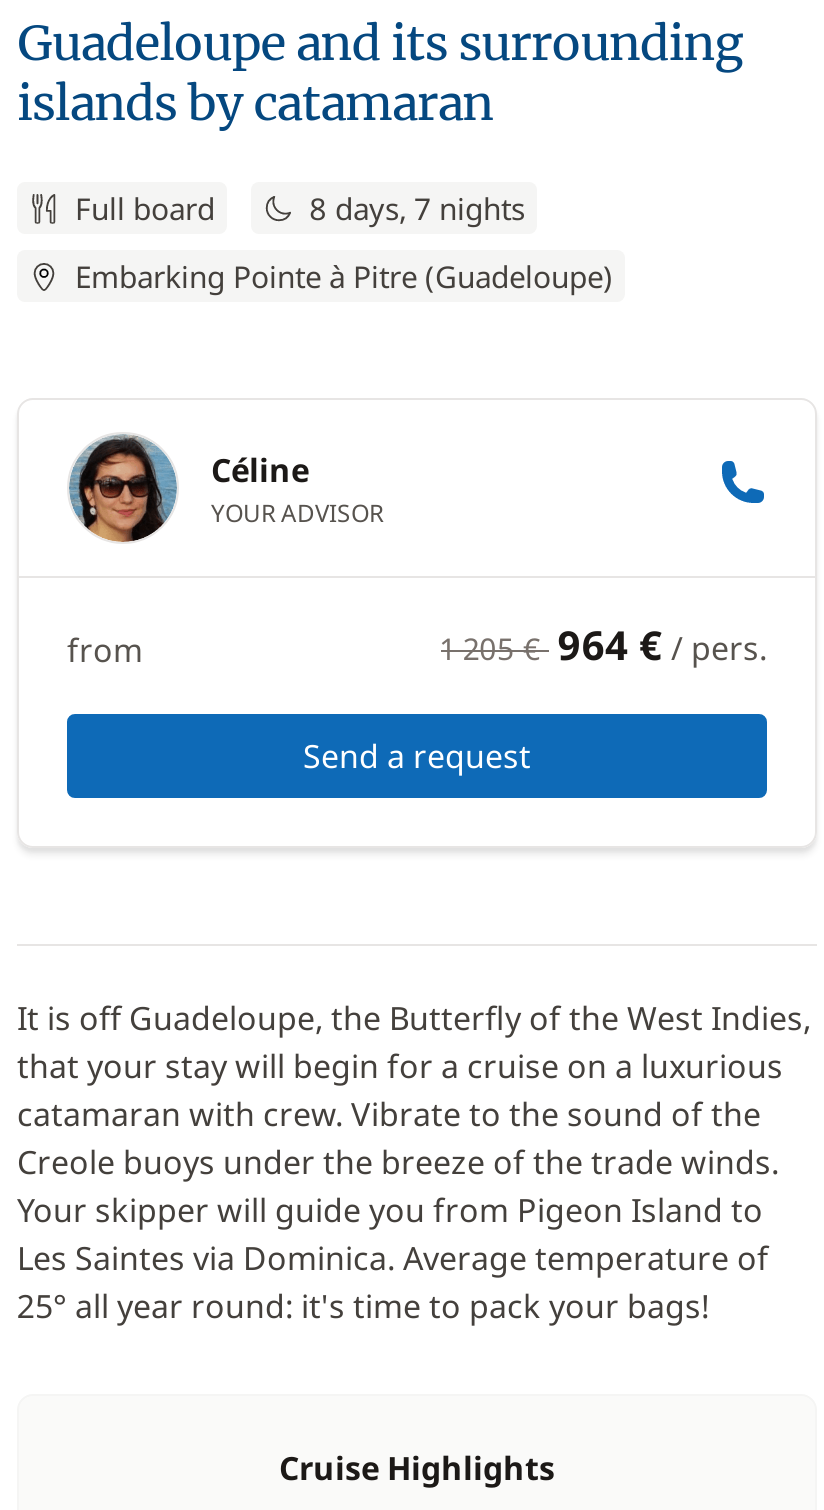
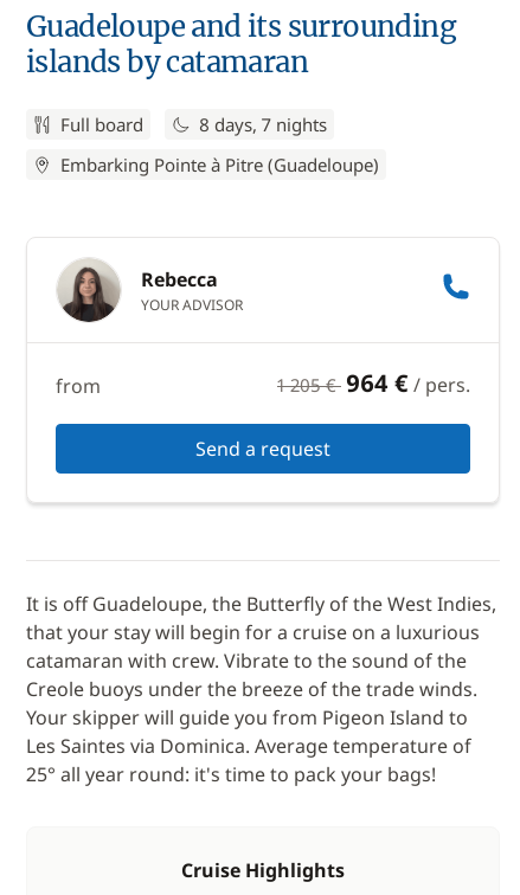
[69,434,309,544] [image] | Céline -> [58,259,218,323] [image] | Rebecca

